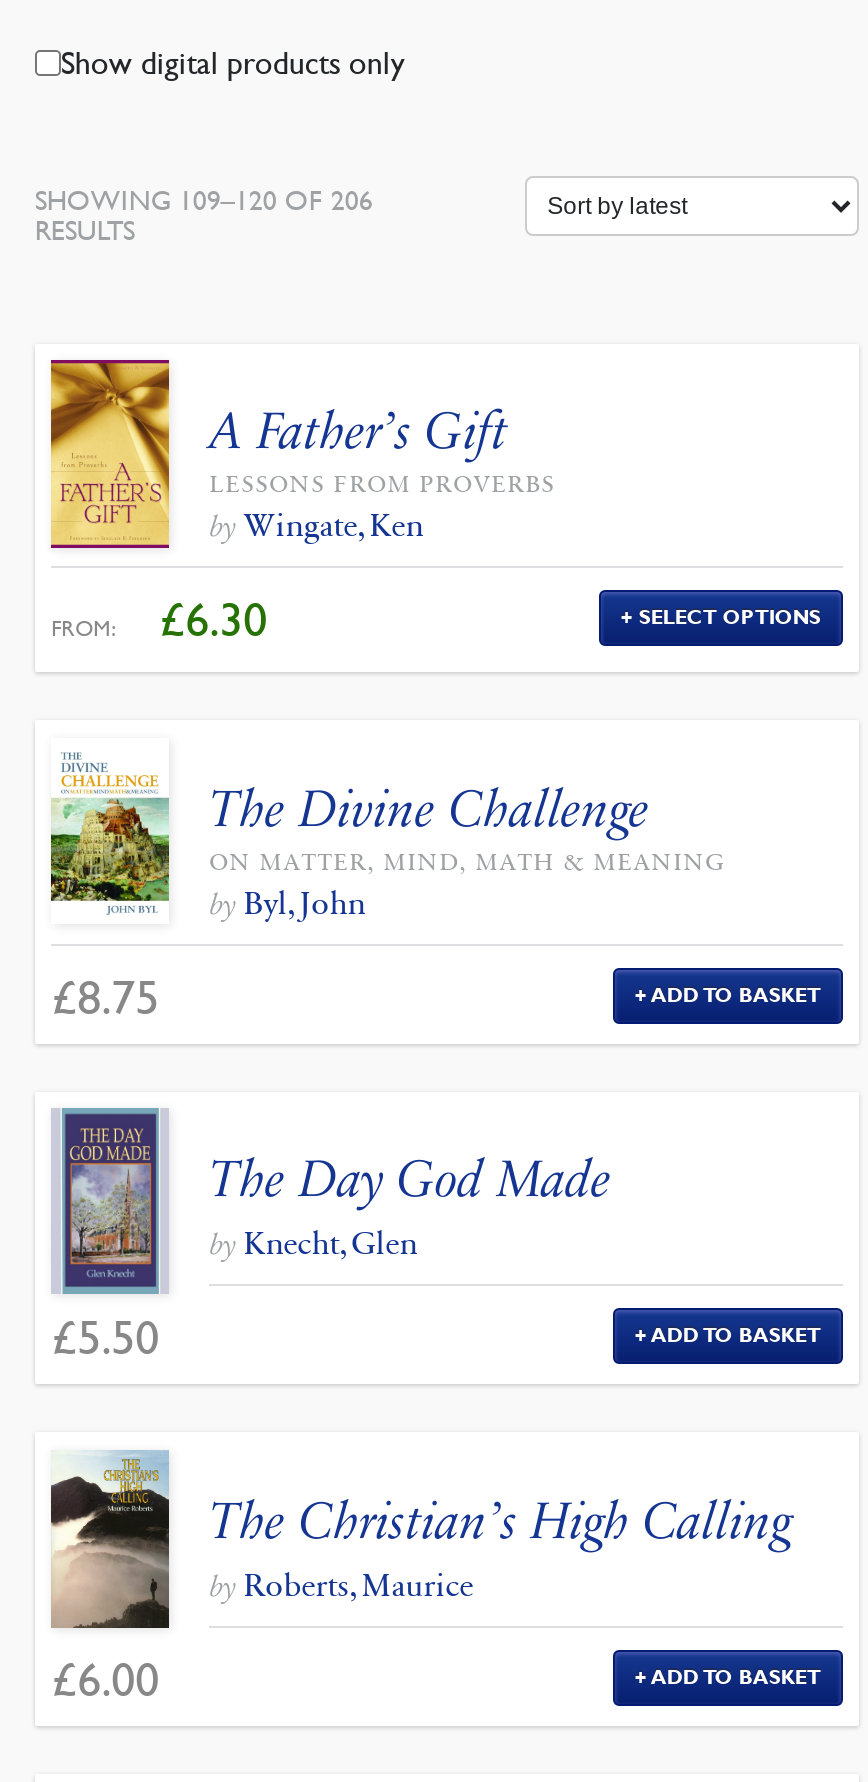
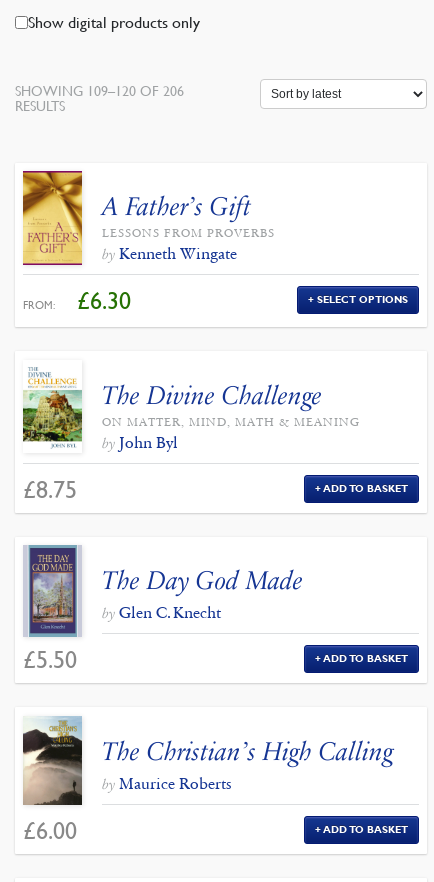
[210,506,424,544] by Wingate, Ken -> [102,244,237,263] by Kenneth Wingate
[210,883,366,921] by Byl, John -> [102,433,178,452] by John Byl
[210,1224,418,1262] by Knecht, Glen -> [102,603,221,622] by Glen C. Knecht
[210,1565,474,1603] by Roberts, Maurice -> [102,774,232,793] by Maurice Roberts

